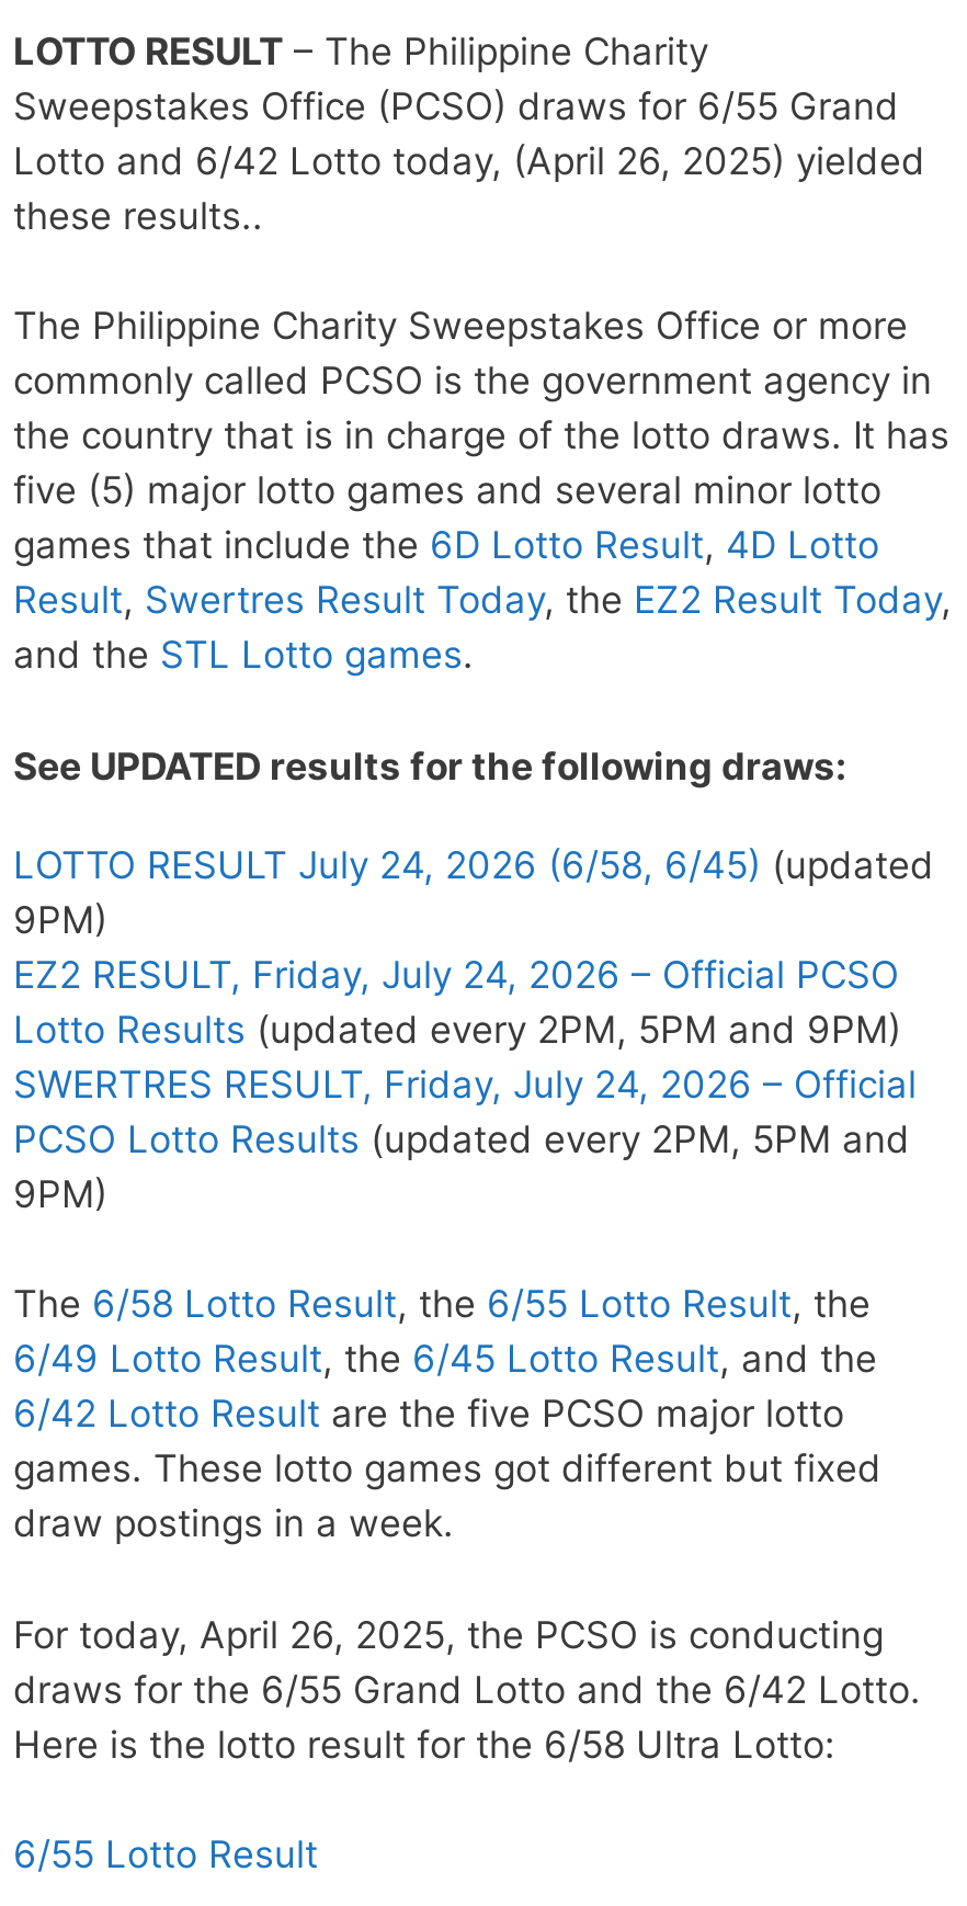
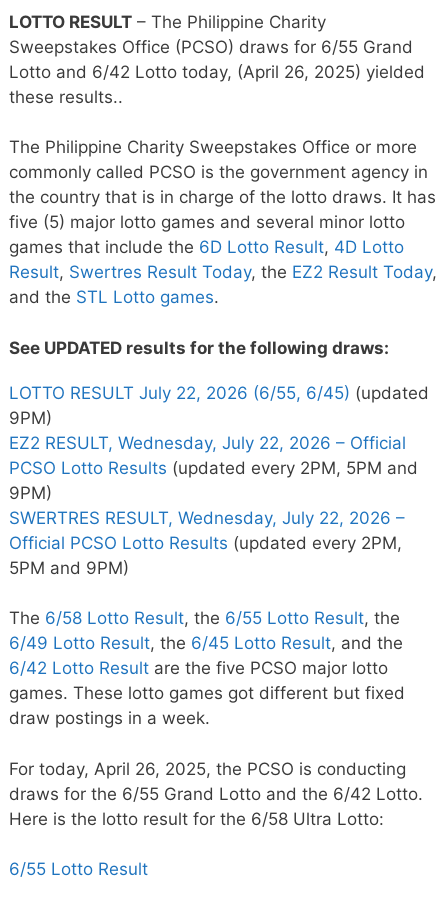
[13,842,934,886] LOTTO RESULT July 24, 2026 (6/58, 6/45) (updated -> [9,382,429,402] LOTTO RESULT July 22, 2026 (6/55, 6/45) (updated
[13,952,917,1105] EZ2 RESULT, Friday, July 24, 2026 – Official PCSO | Lotto Results (updated every 2PM, 5PM and 9PM) | SWERTRES RESULT, Friday, July 24, 2026 – Official -> [9,432,406,452] EZ2 RESULT, Wednesday, July 22, 2026 – Official
moved [13,1116,910,1215] -> [9,457,418,502]: PCSO Lotto Results (updated every 2PM, 5PM and | 9PM)
none -> [9,507,405,577] SWERTRES RESULT, Wednesday, July 22, 2026 – | Official PCSO Lotto Results (updated every 2PM, | 5PM and 9PM)

